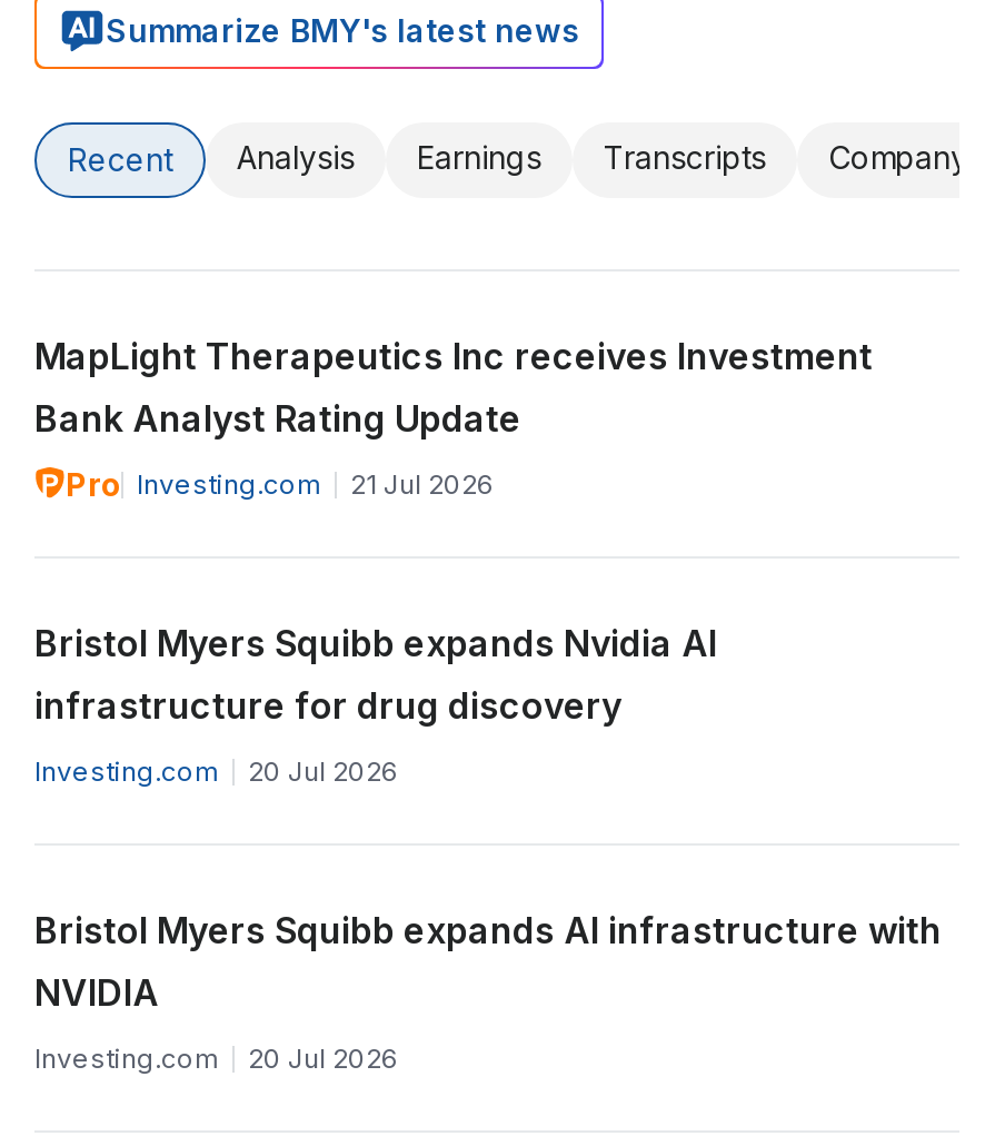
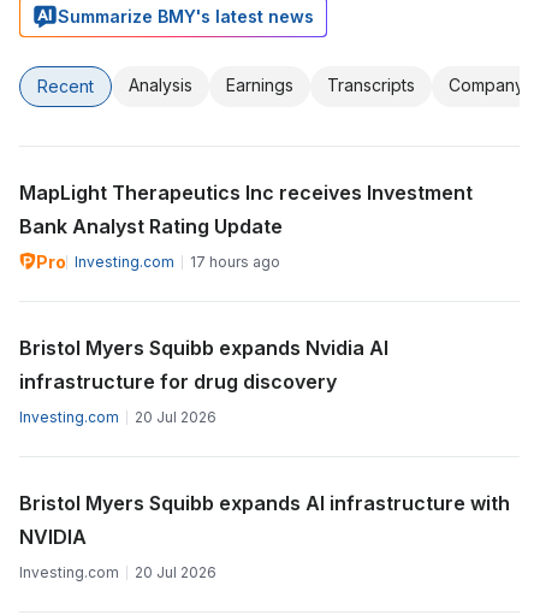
[66,465,495,502] Pro Investing.com 21 Jul 2026 -> [36,251,280,272] Pro Investing.com 17 hours ago

